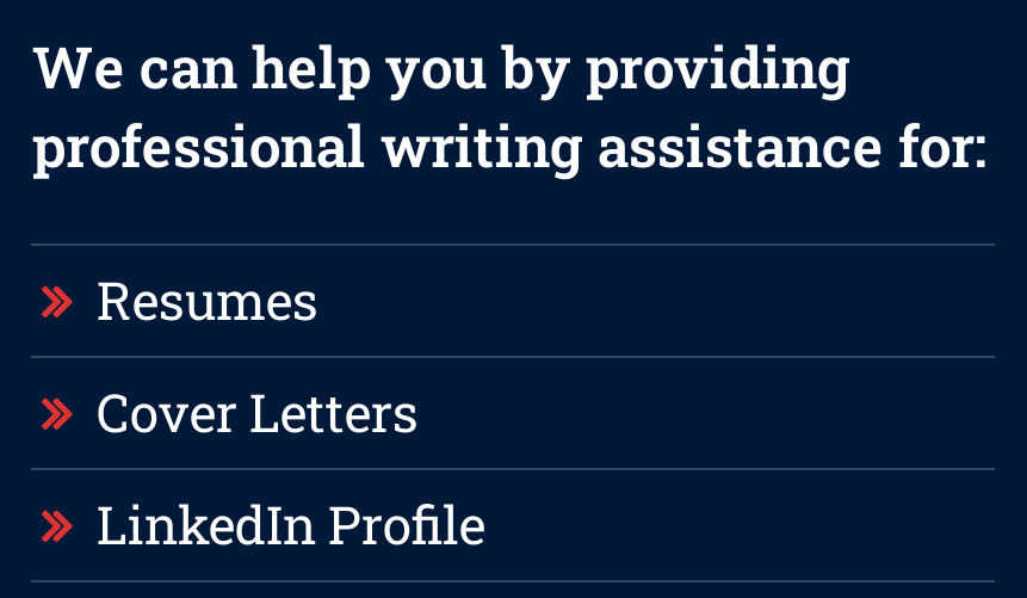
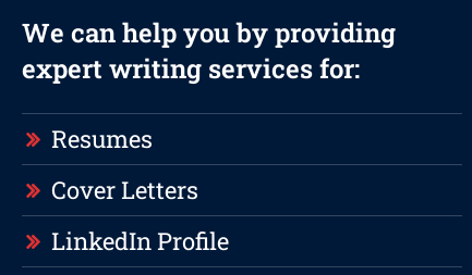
[32,107,986,184] professional writing assistance for: -> [22,51,360,86] expert writing services for:

